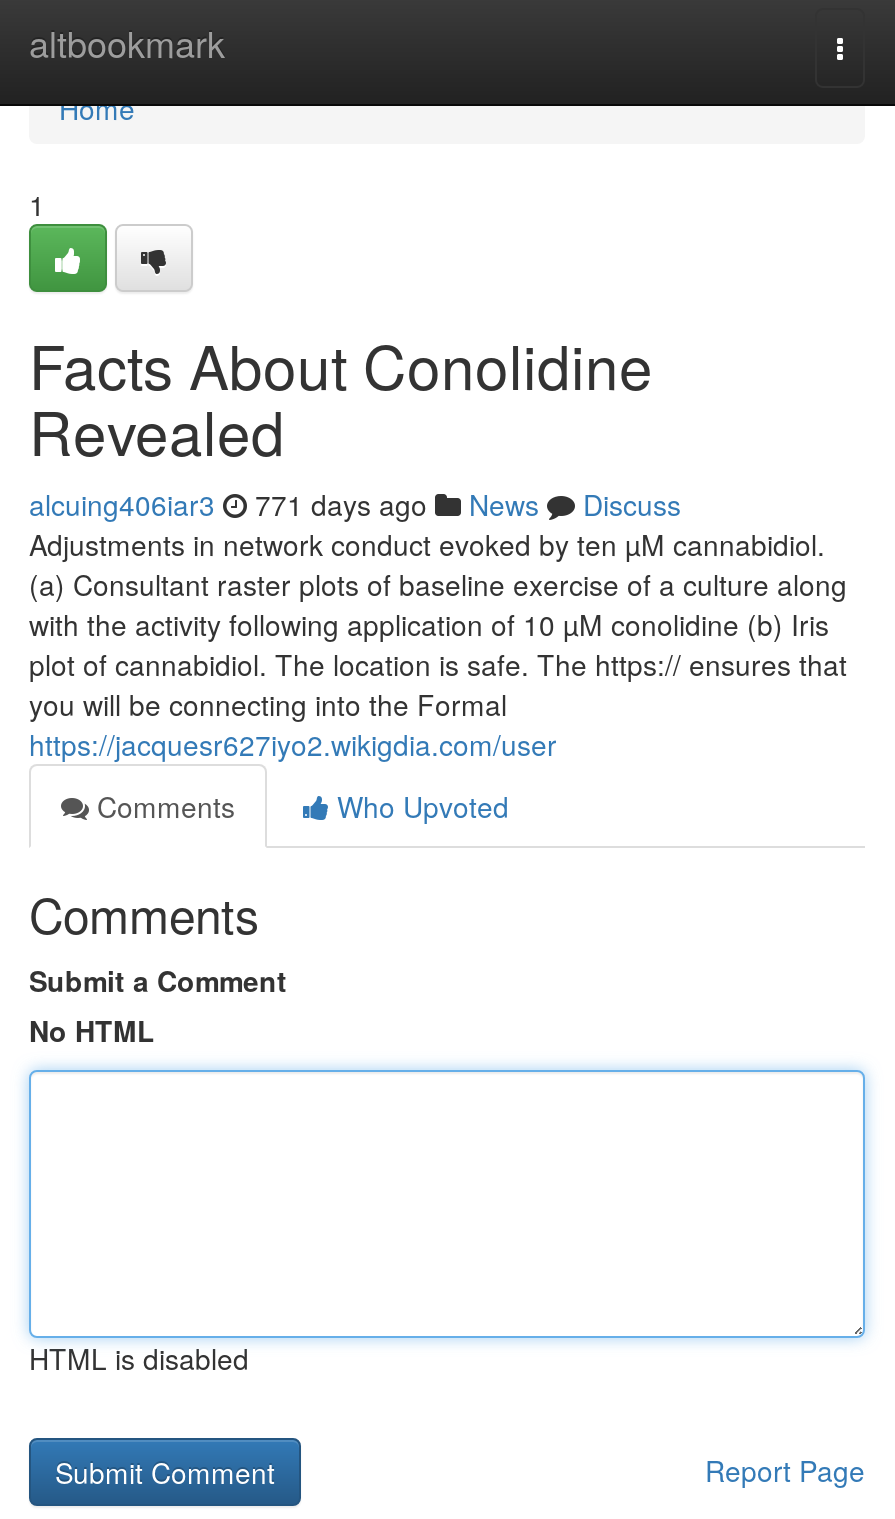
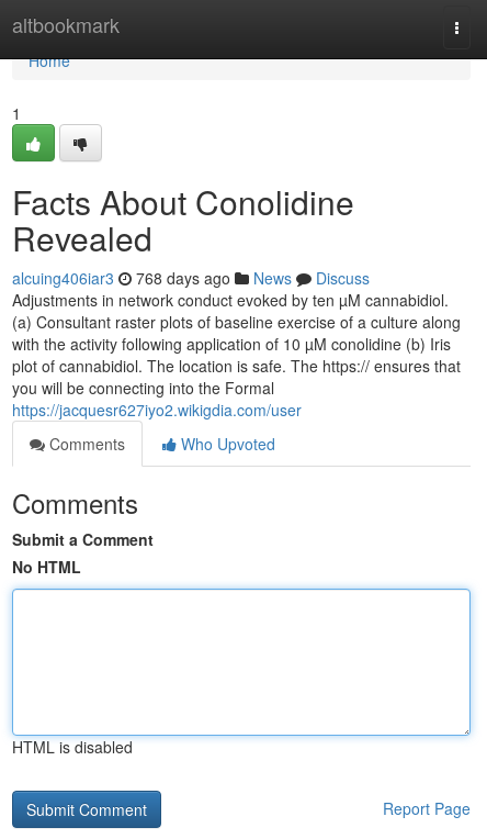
[29,484,681,524] alcuing406iar3 771 days ago News Discuss -> [12,267,370,289] alcuing406iar3 768 days ago News Discuss

